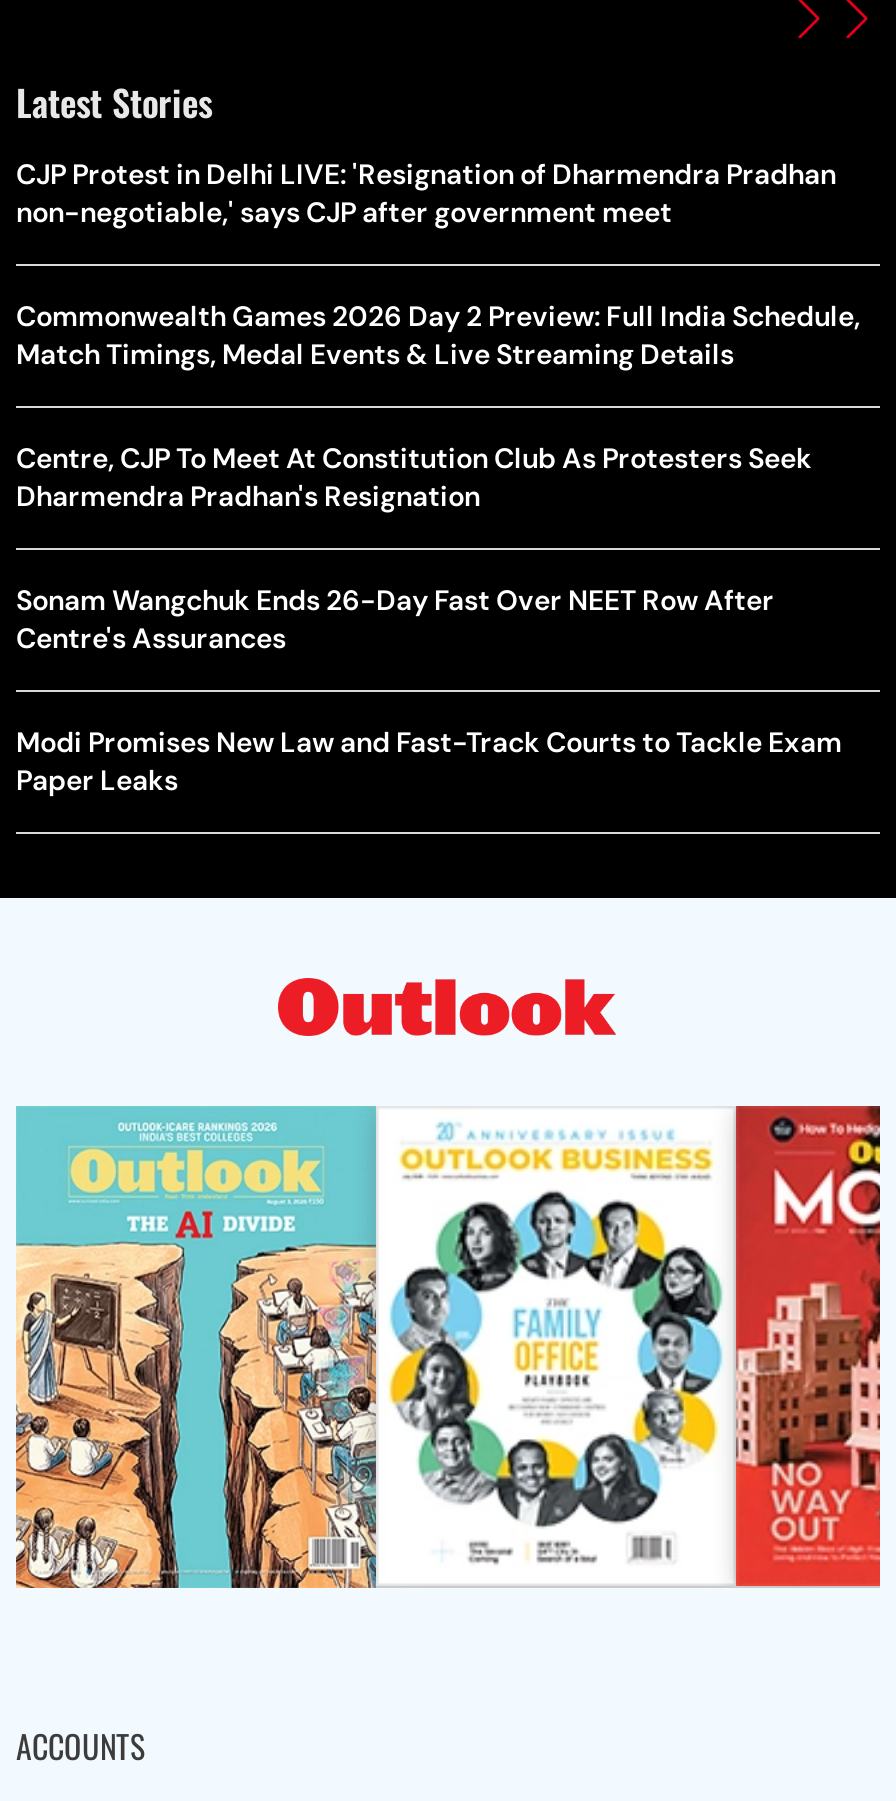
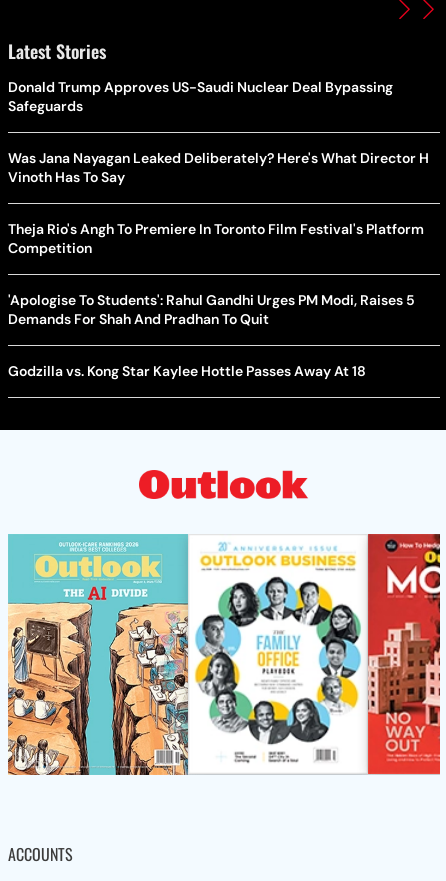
[16,156,836,230] CJP Protest in Delhi LIVE: 'Resignation of Dharmendra Pradhan | non-negotiable,' says CJP after government meet -> [8,78,393,115] Donald Trump Approves US-Saudi Nuclear Deal Bypassing | Safeguards
[16,298,860,372] Commonwealth Games 2026 Day 2 Preview: Full India Schedule, | Match Timings, Medal Events & Live Streaming Details -> [8,149,429,186] Was Jana Nayagan Leaked Deliberately? Here's What Director H | Vinoth Has To Say
[16,440,812,514] Centre, CJP To Meet At Constitution Club As Protesters Seek | Dharmendra Pradhan's Resignation -> [8,220,424,257] Theja Rio's Angh To Premiere In Toronto Film Festival's Platform | Competition
[16,582,774,656] Sonam Wangchuk Ends 26-Day Fast Over NEET Row After | Centre's Assurances -> [8,291,415,328] 'Apologise To Students': Rahul Gandhi Urges PM Modi, Raises 5 | Demands For Shah And Pradhan To Quit
[16,724,842,798] Modi Promises New Law and Fast-Track Courts to Tackle Exam | Paper Leaks -> [8,362,366,380] Godzilla vs. Kong Star Kaylee Hottle Passes Away At 18

